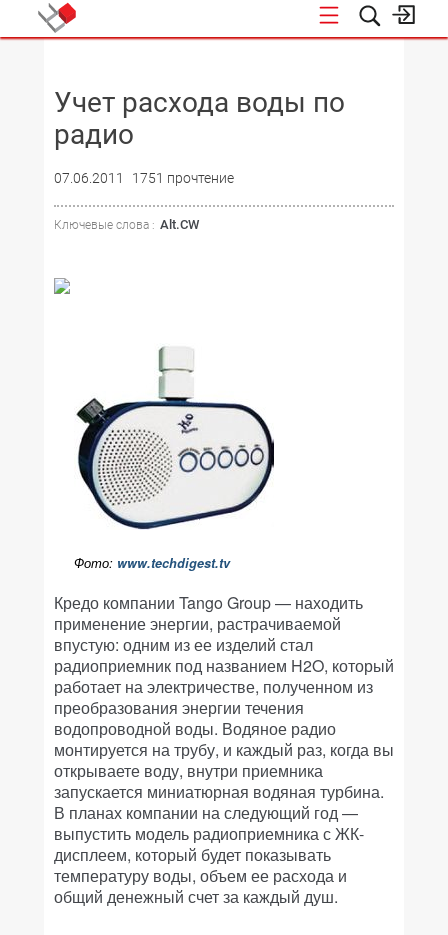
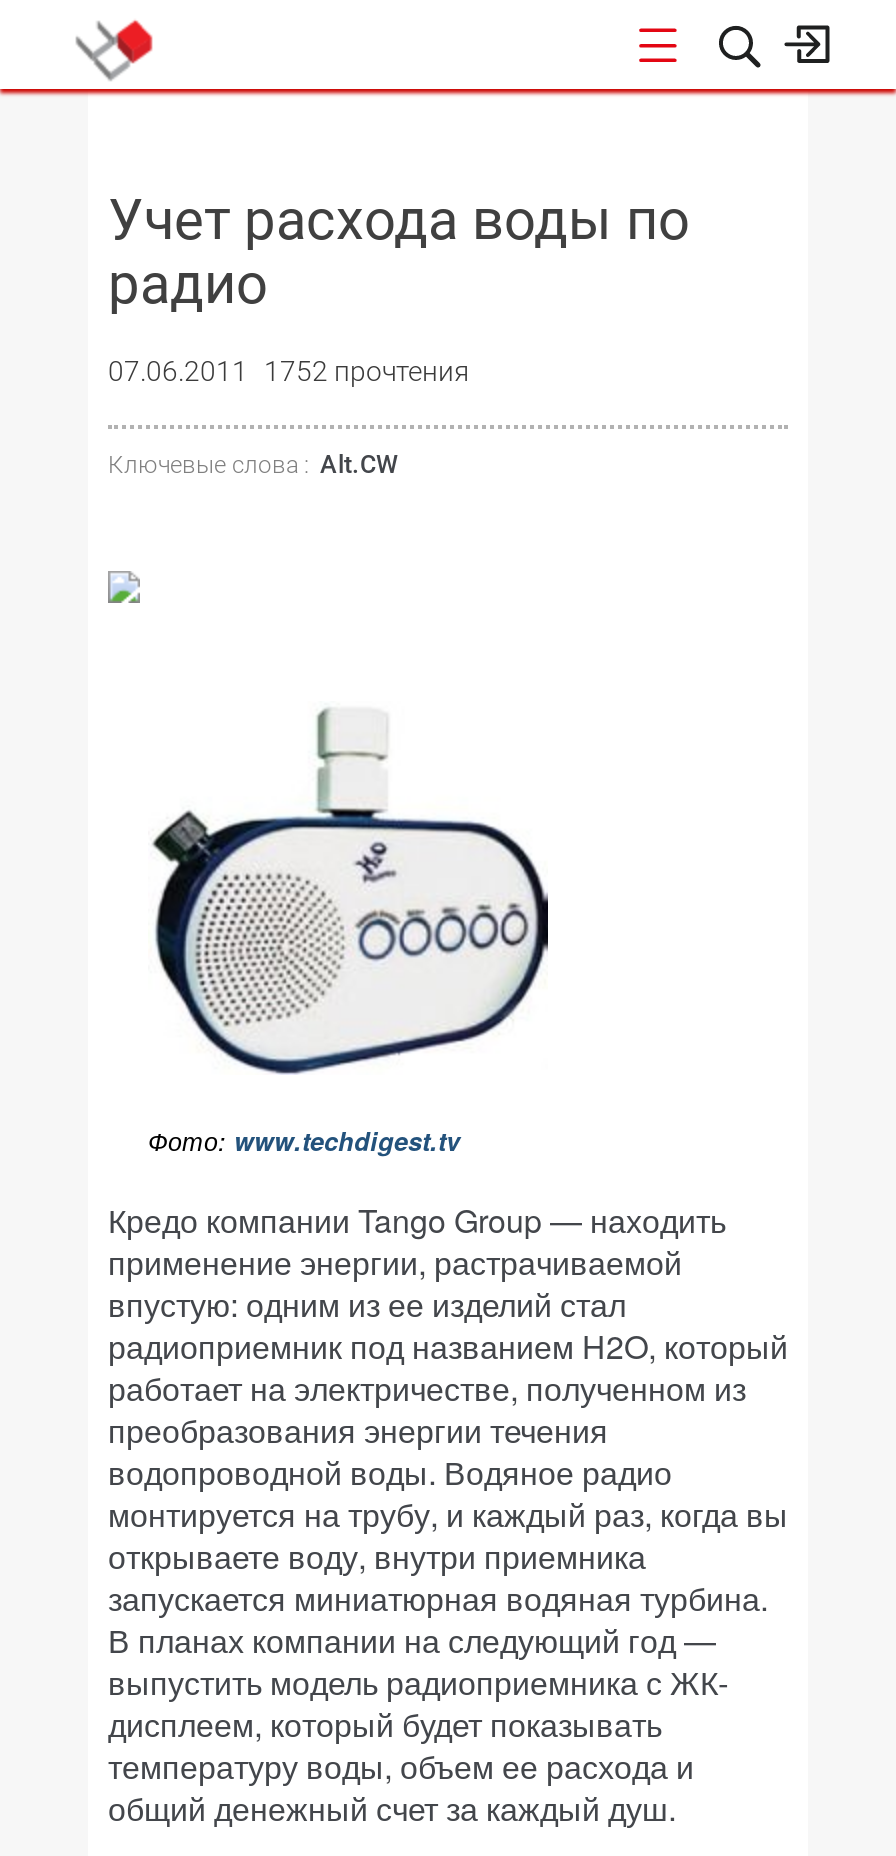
[54,170,234,186] 07.06.2011 1751 прочтение -> [108,355,470,387] 07.06.2011 1752 прочтения

